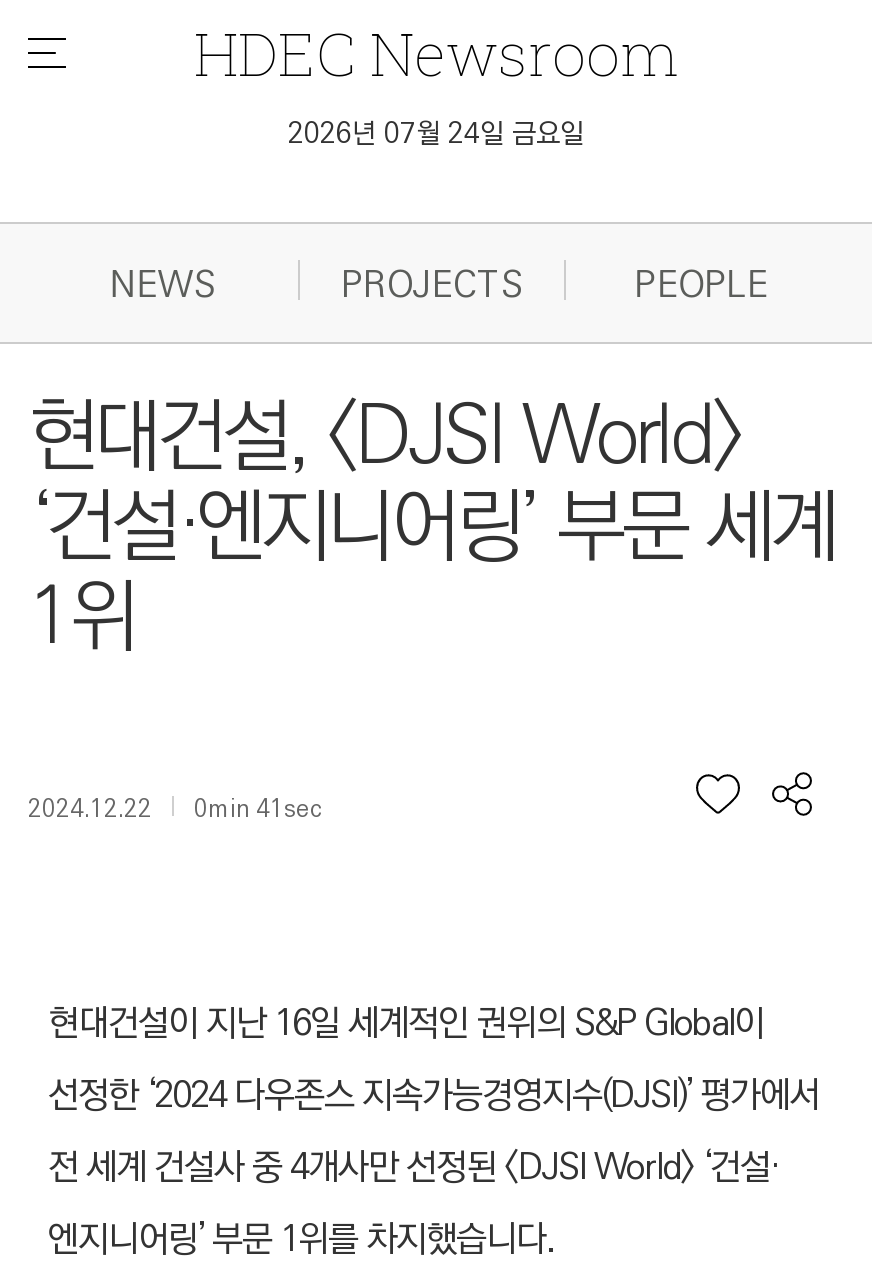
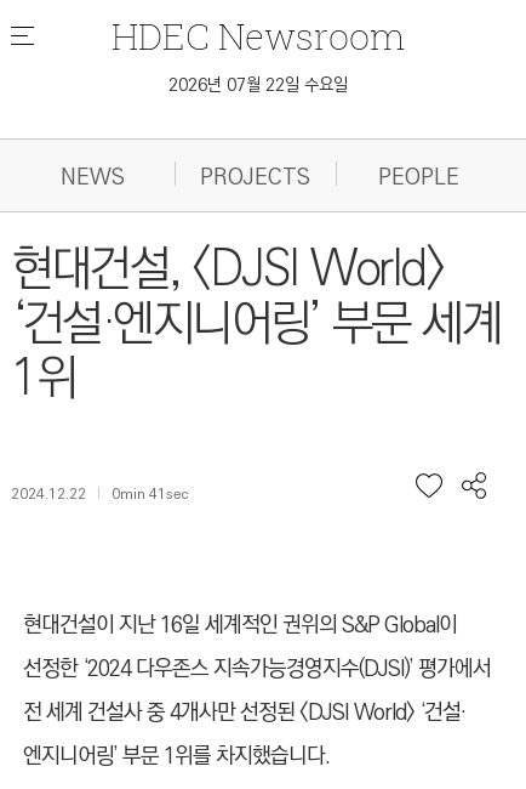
[288,112,584,156] 2026년 07월 24일 금요일 -> [168,72,348,98] 2026년 07월 22일 수요일

